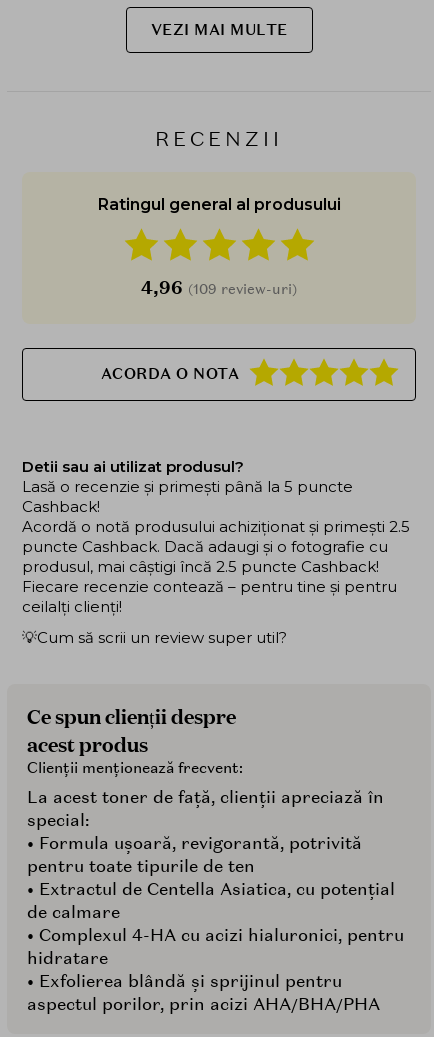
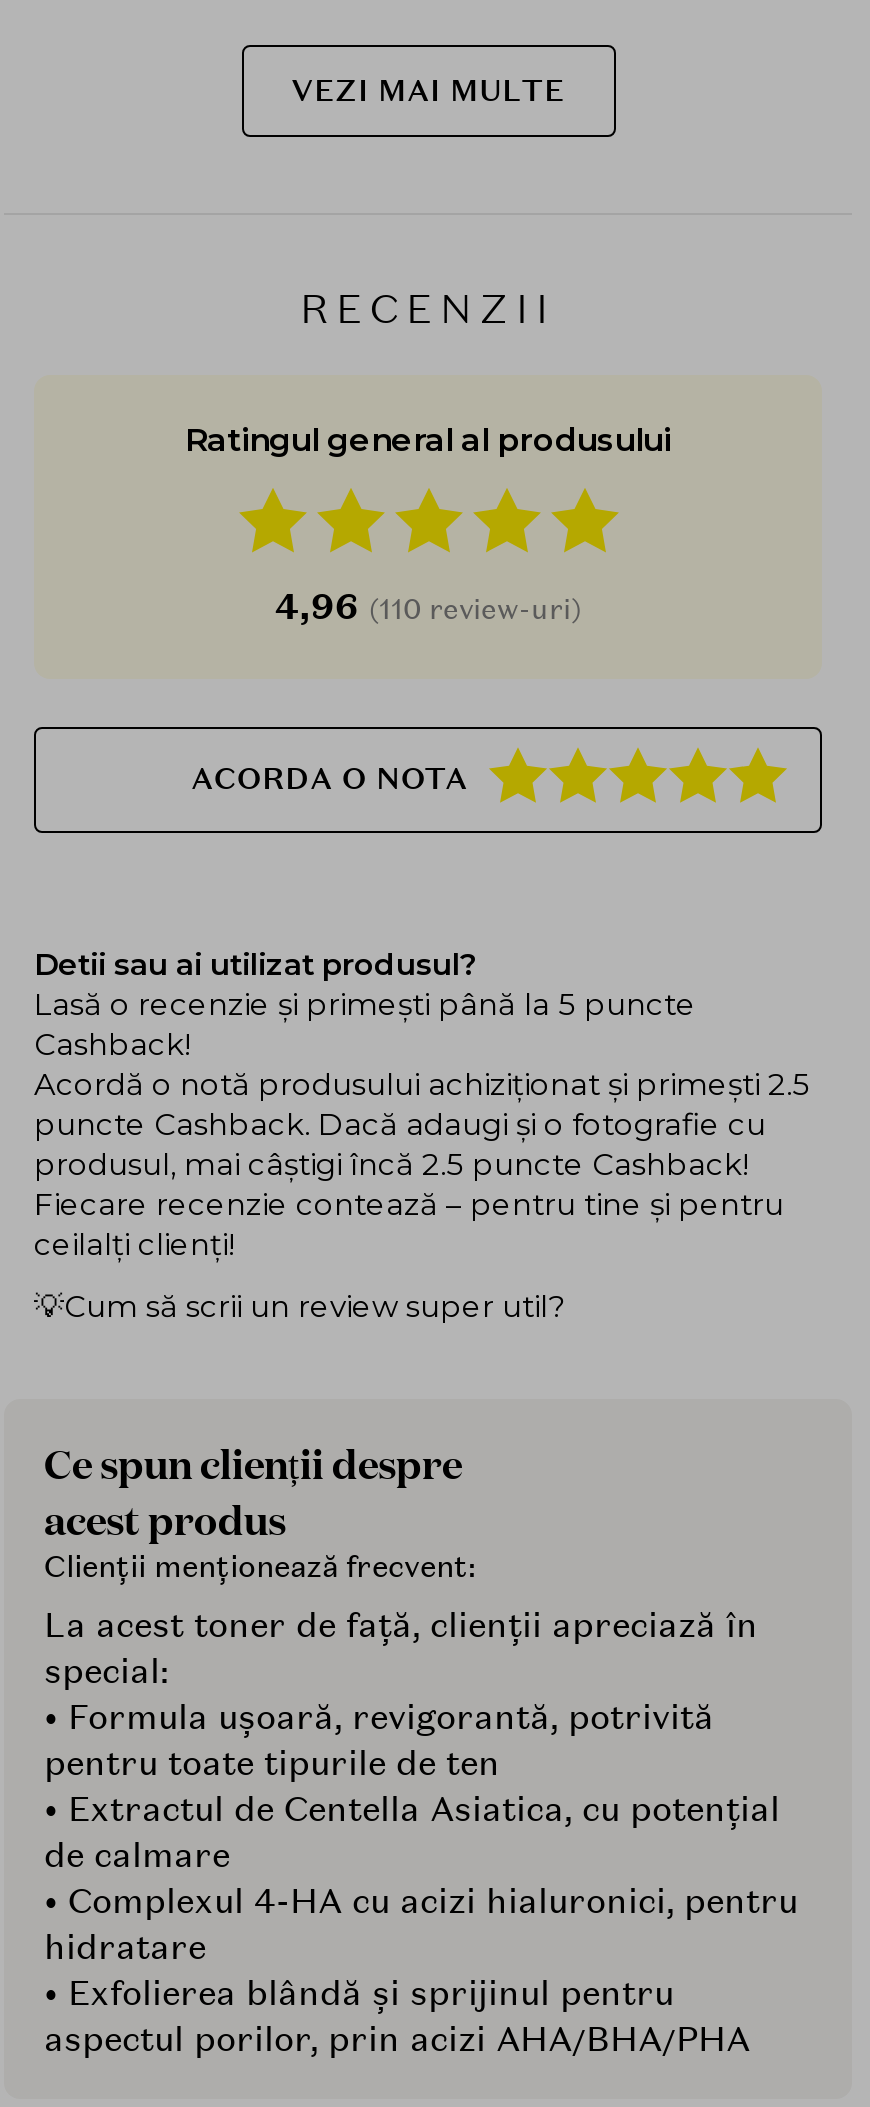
[141,275,297,298] 4,96 (109 review-uri) -> [275,582,581,628] 4,96 (110 review-uri)

